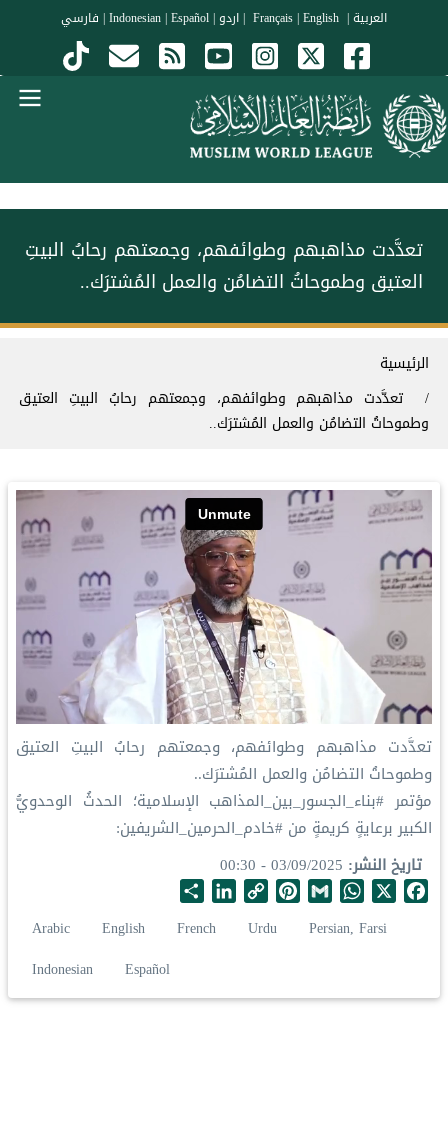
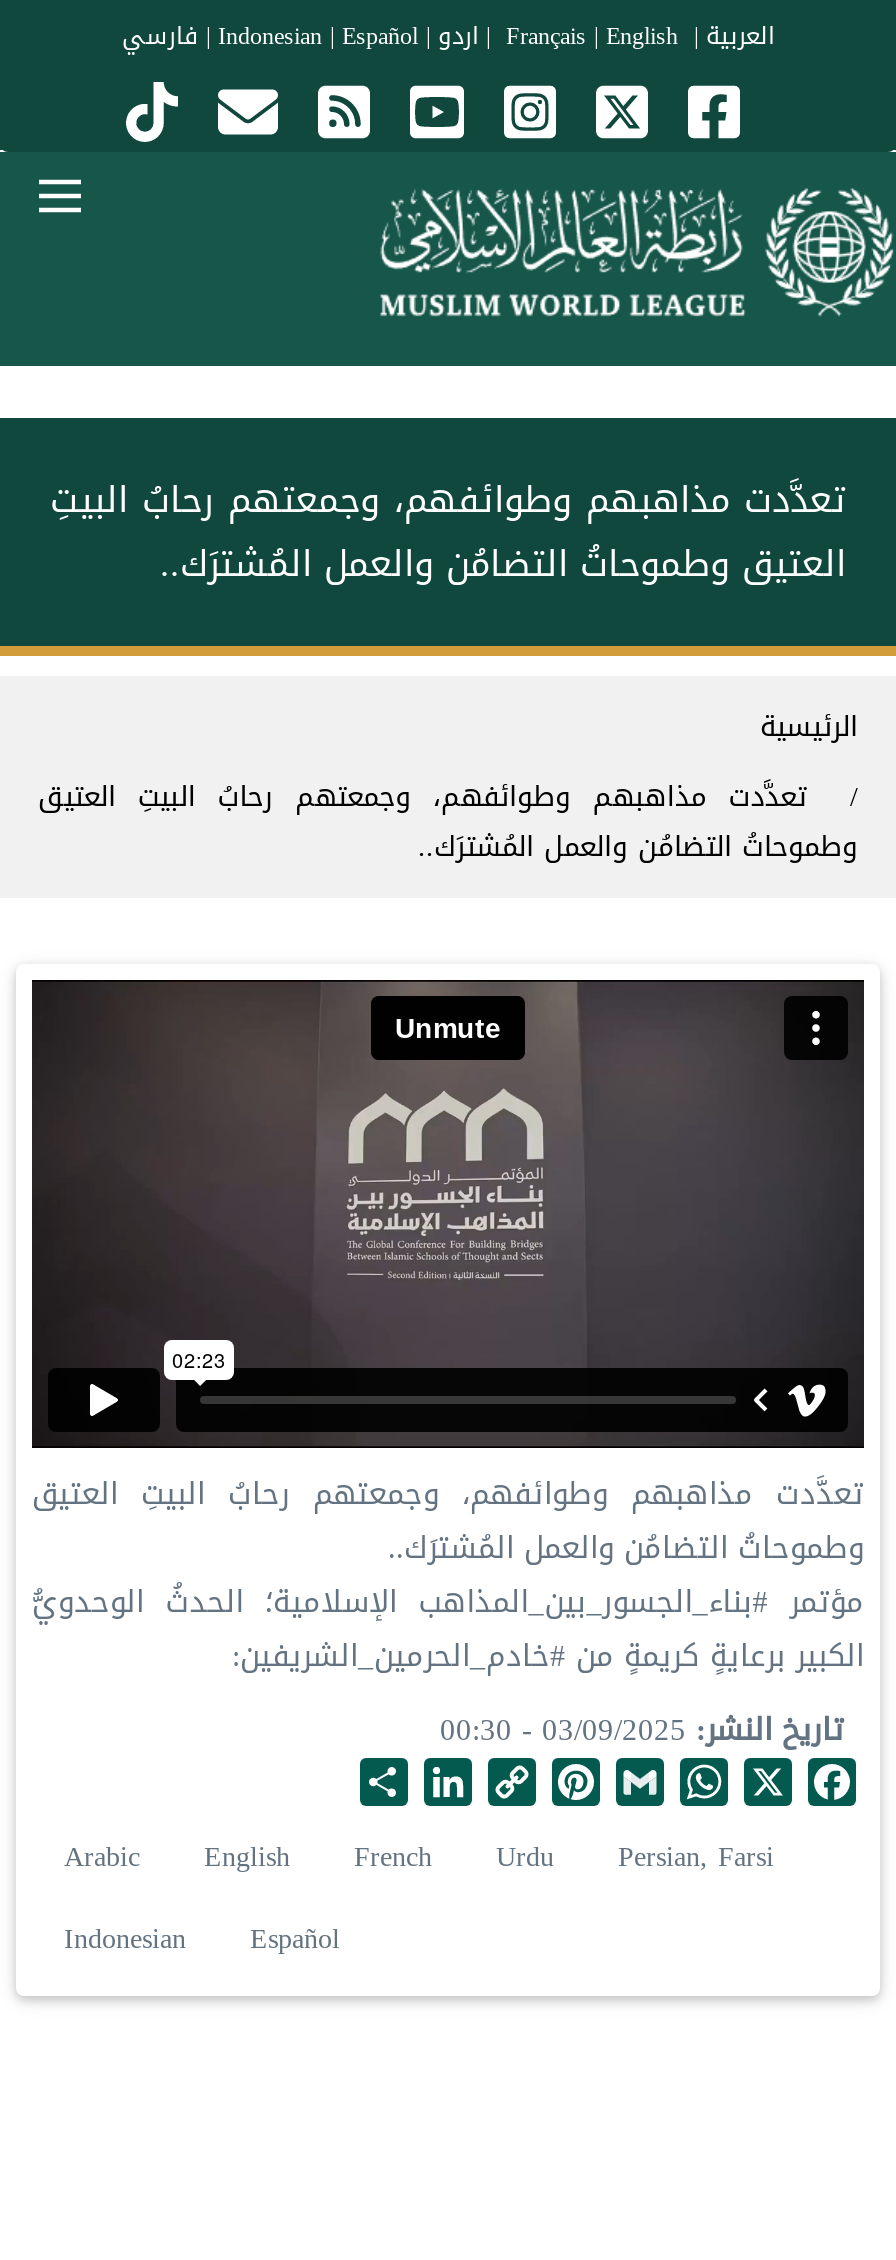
[15,489,433,725] [image] -> [32,978,864,1450] [image]

